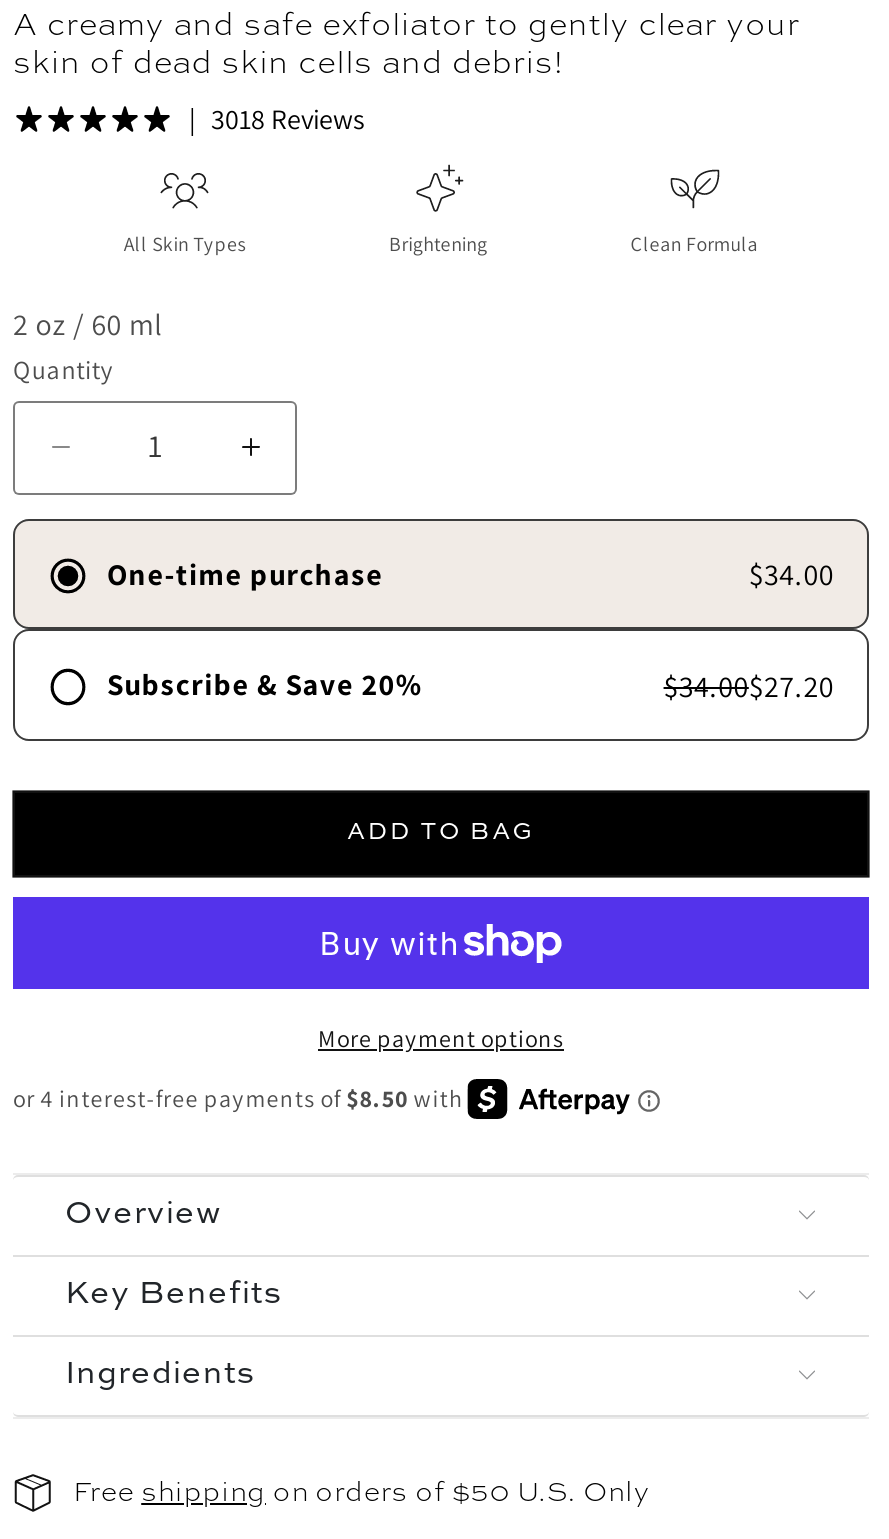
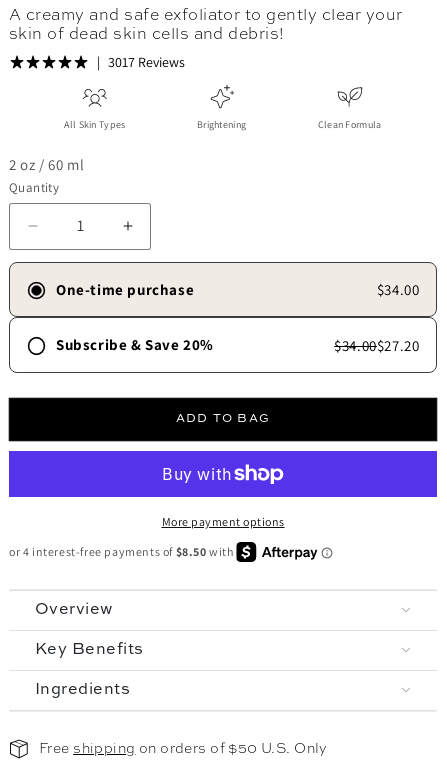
[211,101,365,137] 3018 Reviews -> [108,53,185,71] 3017 Reviews

